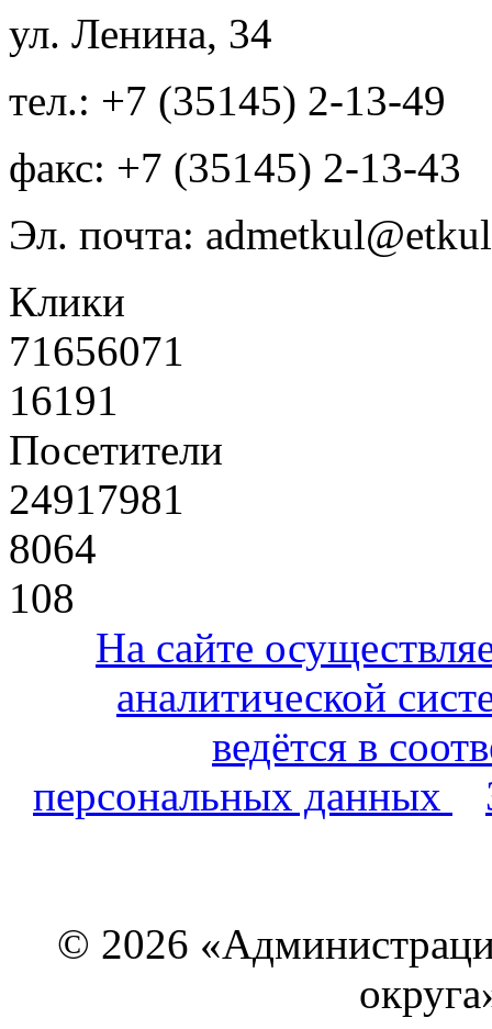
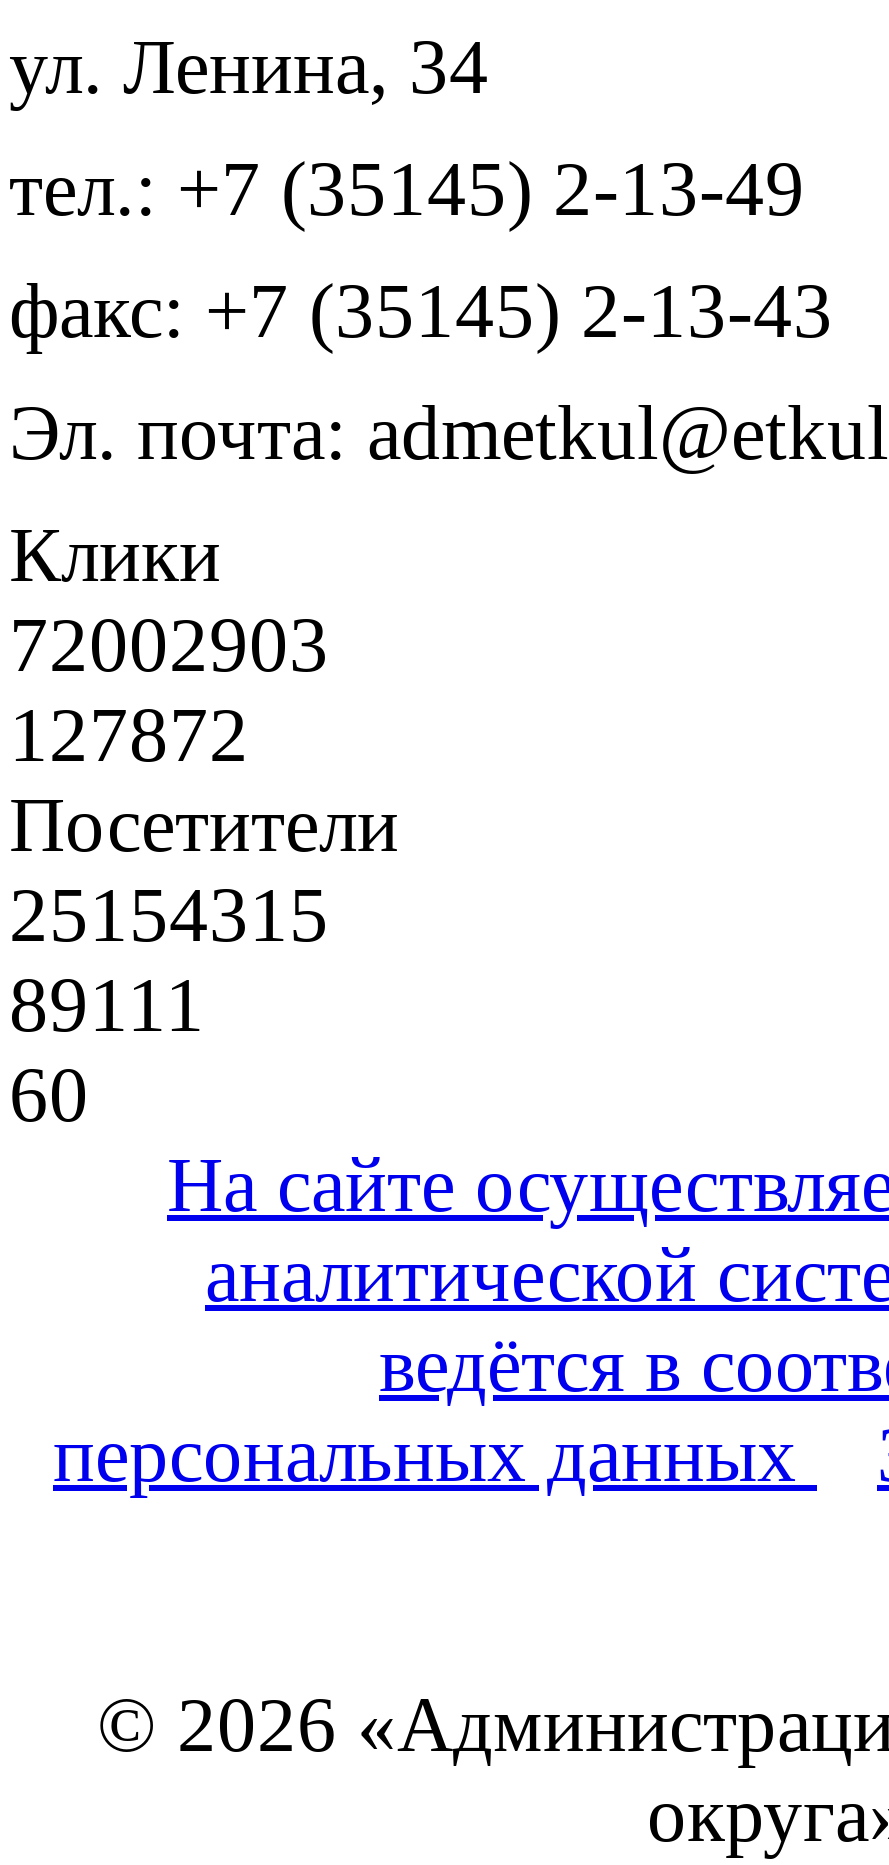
[9,327,185,374] 71656071 -> [9,601,329,687] 72002903
[9,377,119,424] 16191 -> [9,691,249,777] 127872
[9,476,185,523] 24917981 -> [9,871,329,957] 25154315
[9,525,97,572] 8064 -> [9,961,205,1047] 89111
[9,574,75,622] 108 -> [9,1051,89,1137] 60

